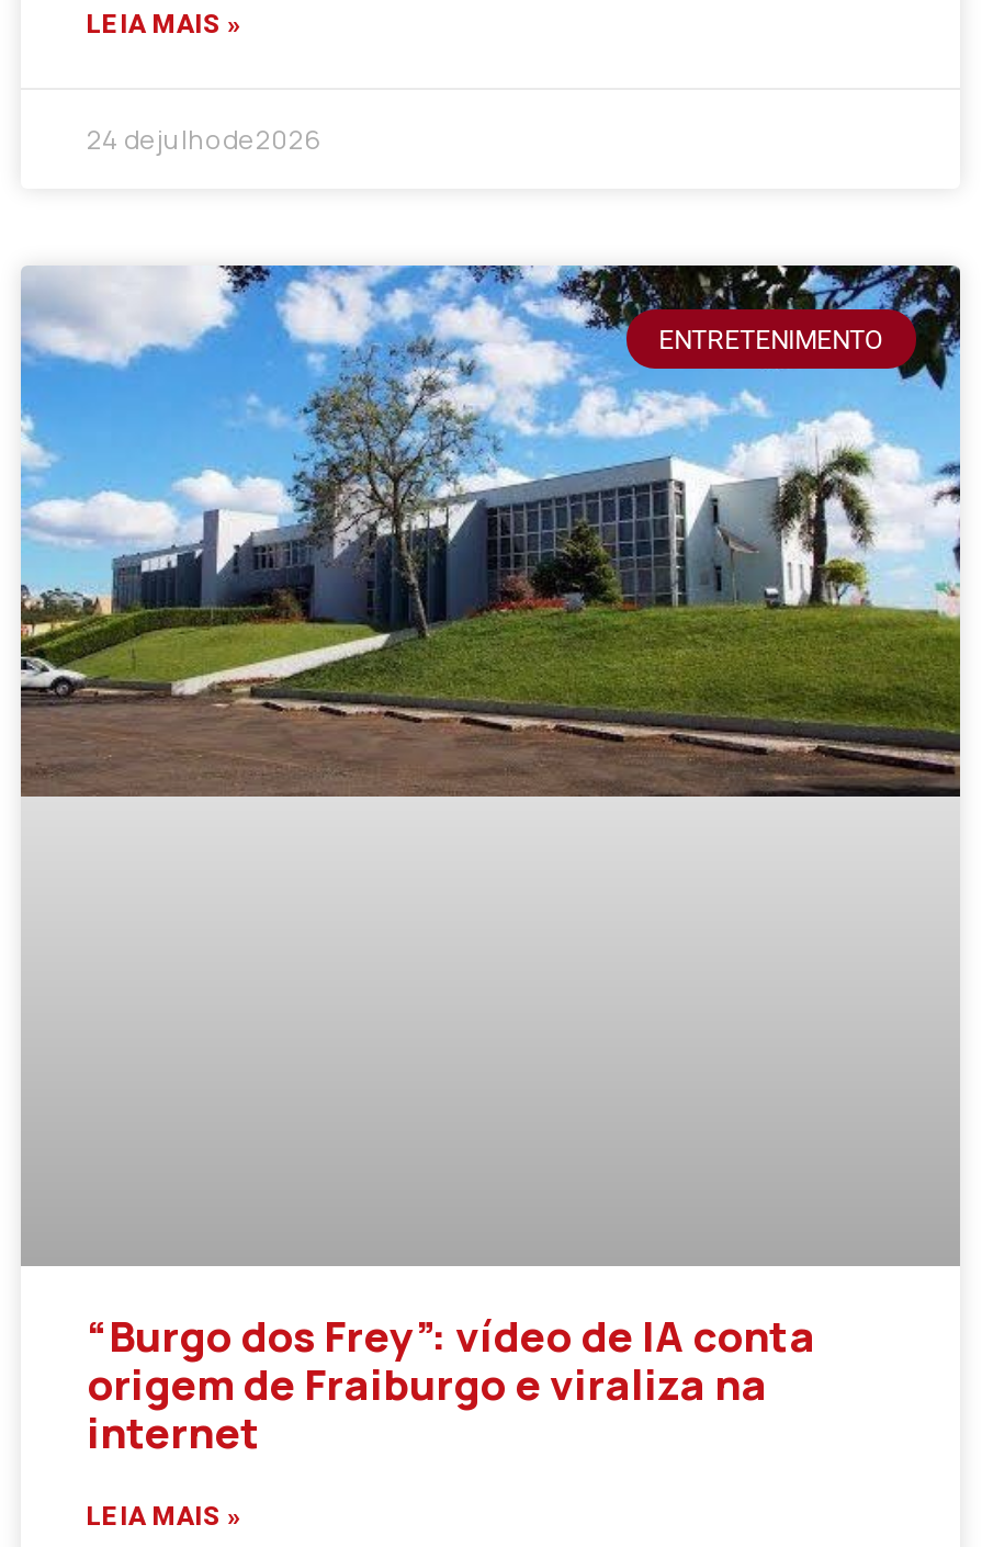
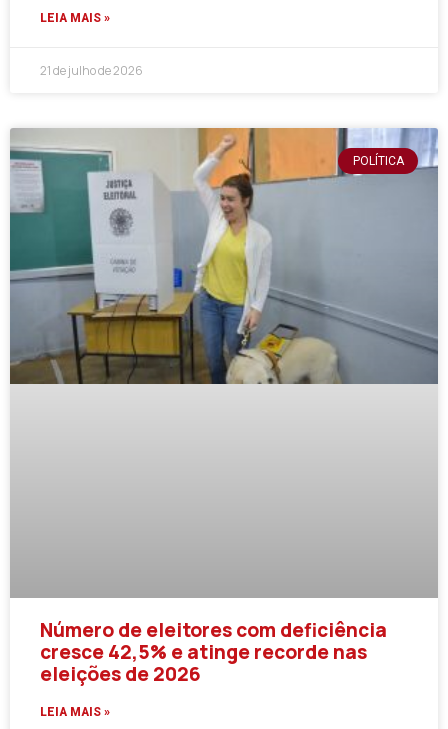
[87,122,321,159] 24 de julho de 2026 -> [40,62,143,79] 21 de julho de 2026
[19,262,962,798] [image] | ENTRETENIMENTO -> [9,127,439,384] [image] | POLÍTICA
[87,1307,815,1460] “Burgo dos Frey”: vídeo de IA conta | origem de Fraiburgo e viraliza na | internet -> [40,617,387,687] Número de eleitores com deficiência | cresce 42,5% e atinge recorde nas | eleições de 2026

